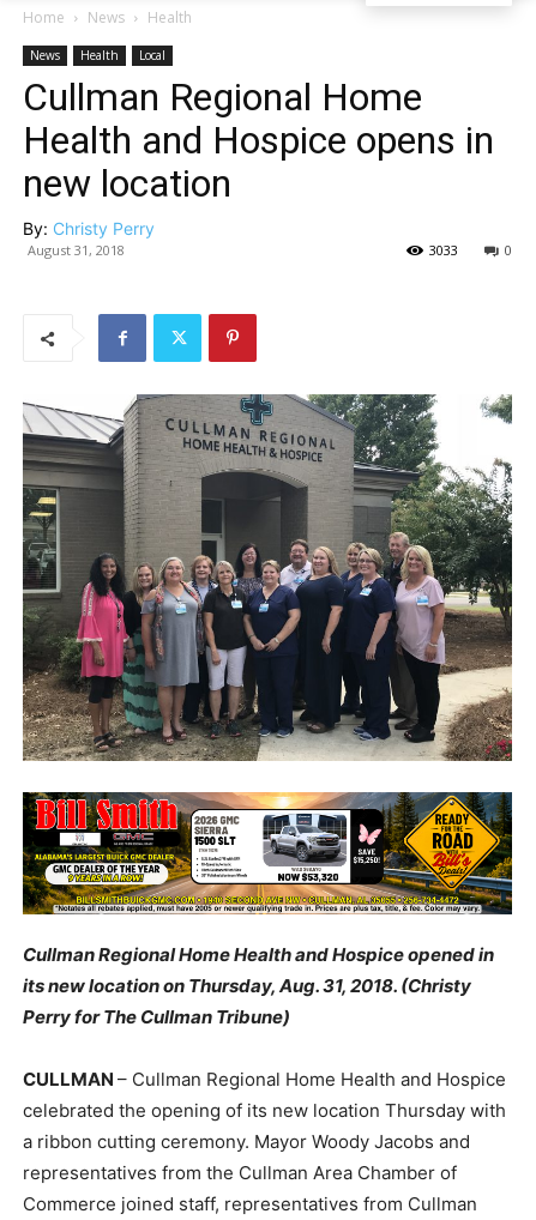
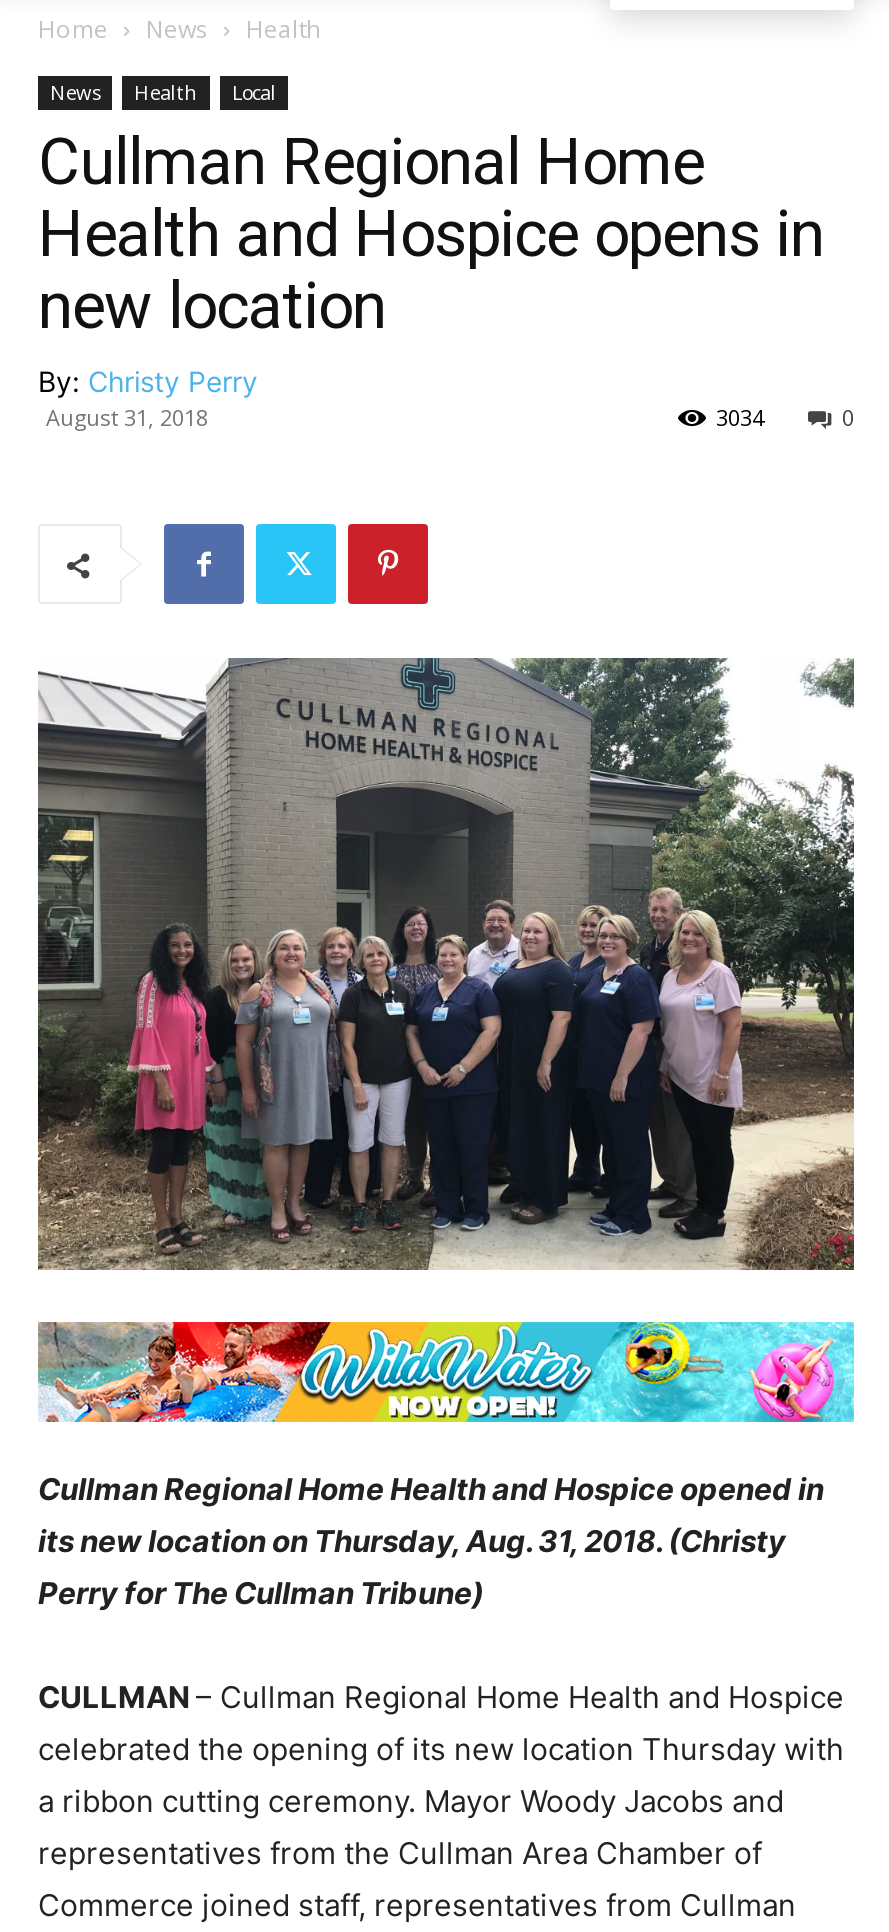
[429,241,458,259] 3033 -> [716,402,764,432] 3034
[22,791,513,916] [image] -> [38,1320,856,1424] [image]

